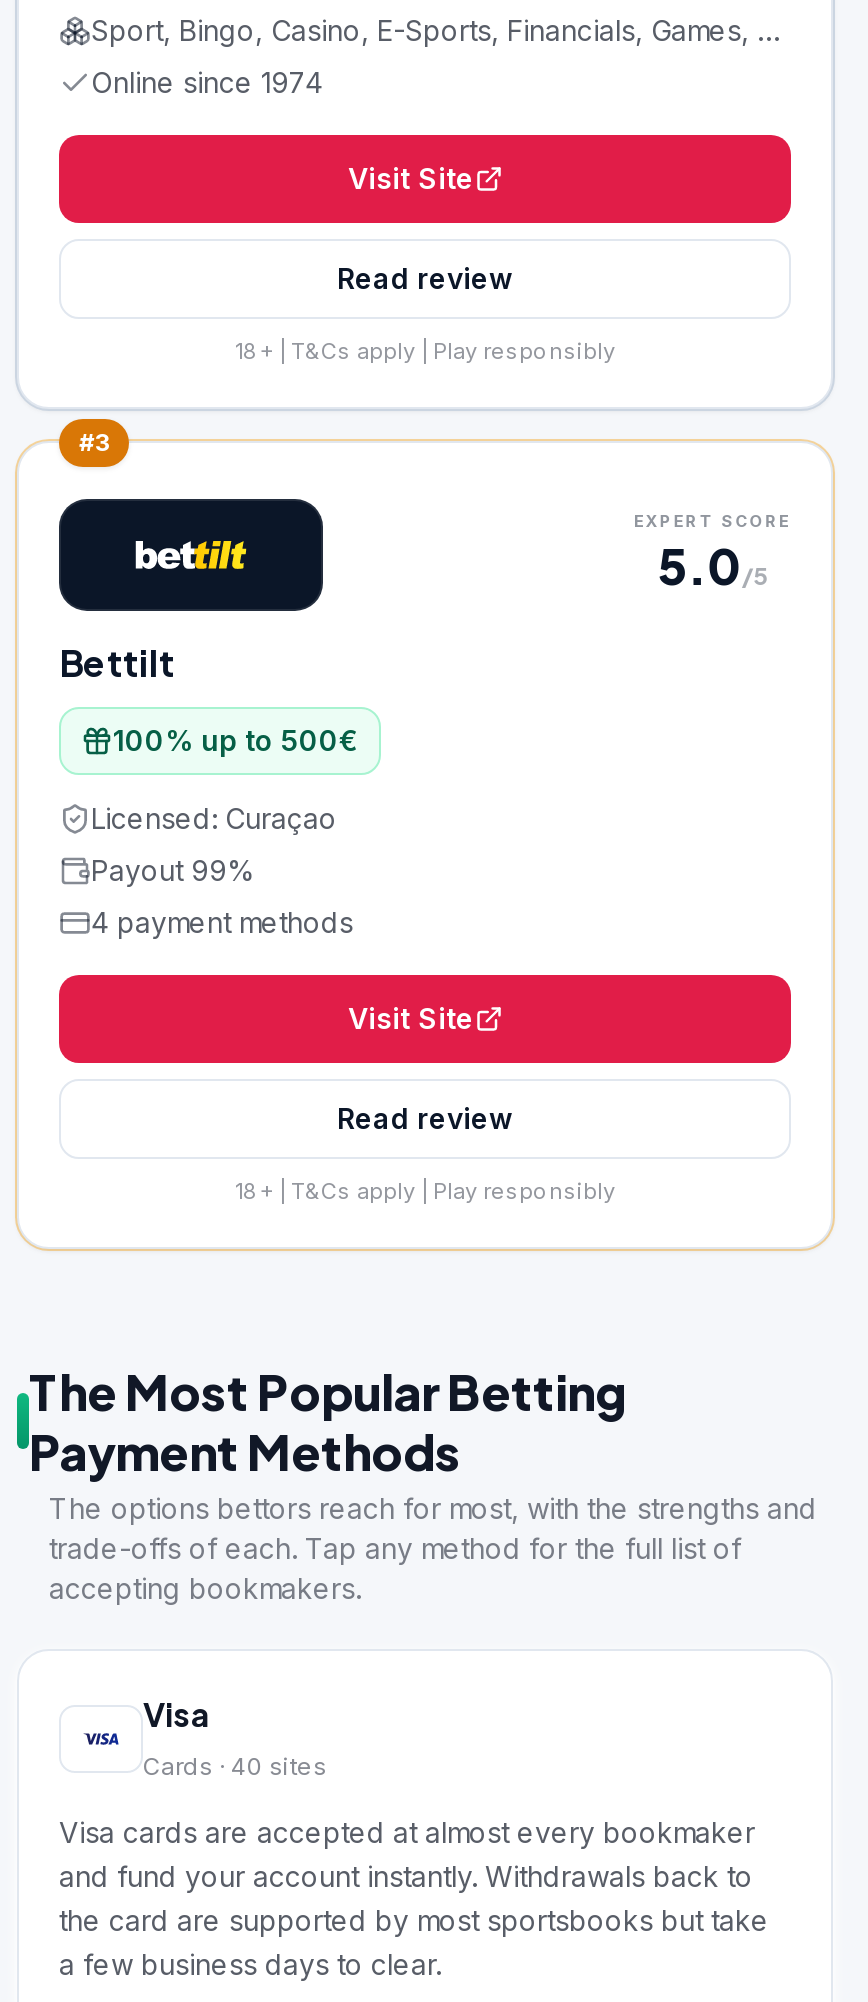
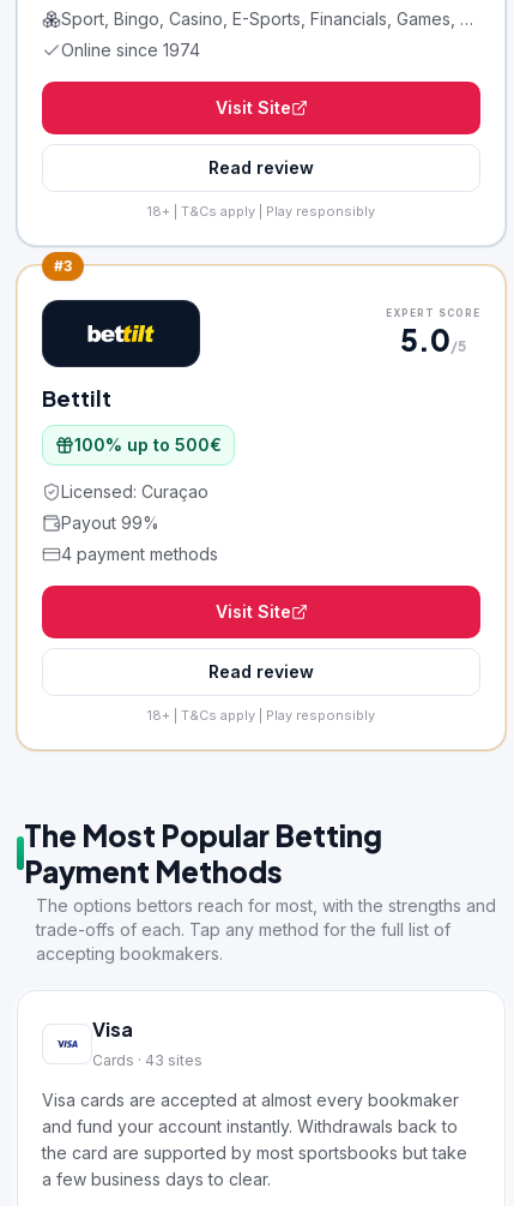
[143,1751,327,1781] Cards · 40 sites -> [92,1051,202,1069] Cards · 43 sites

